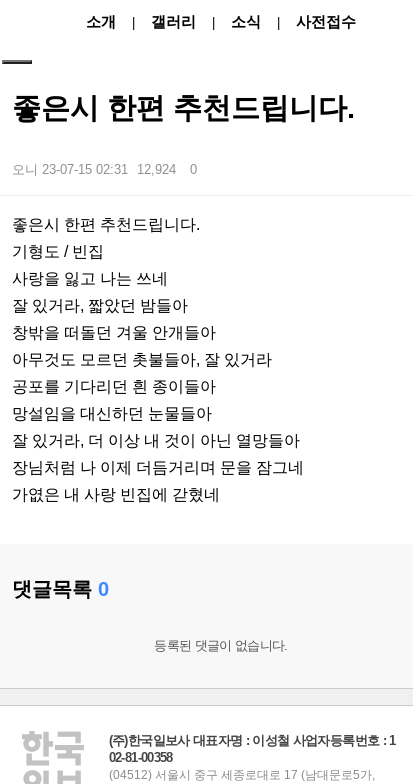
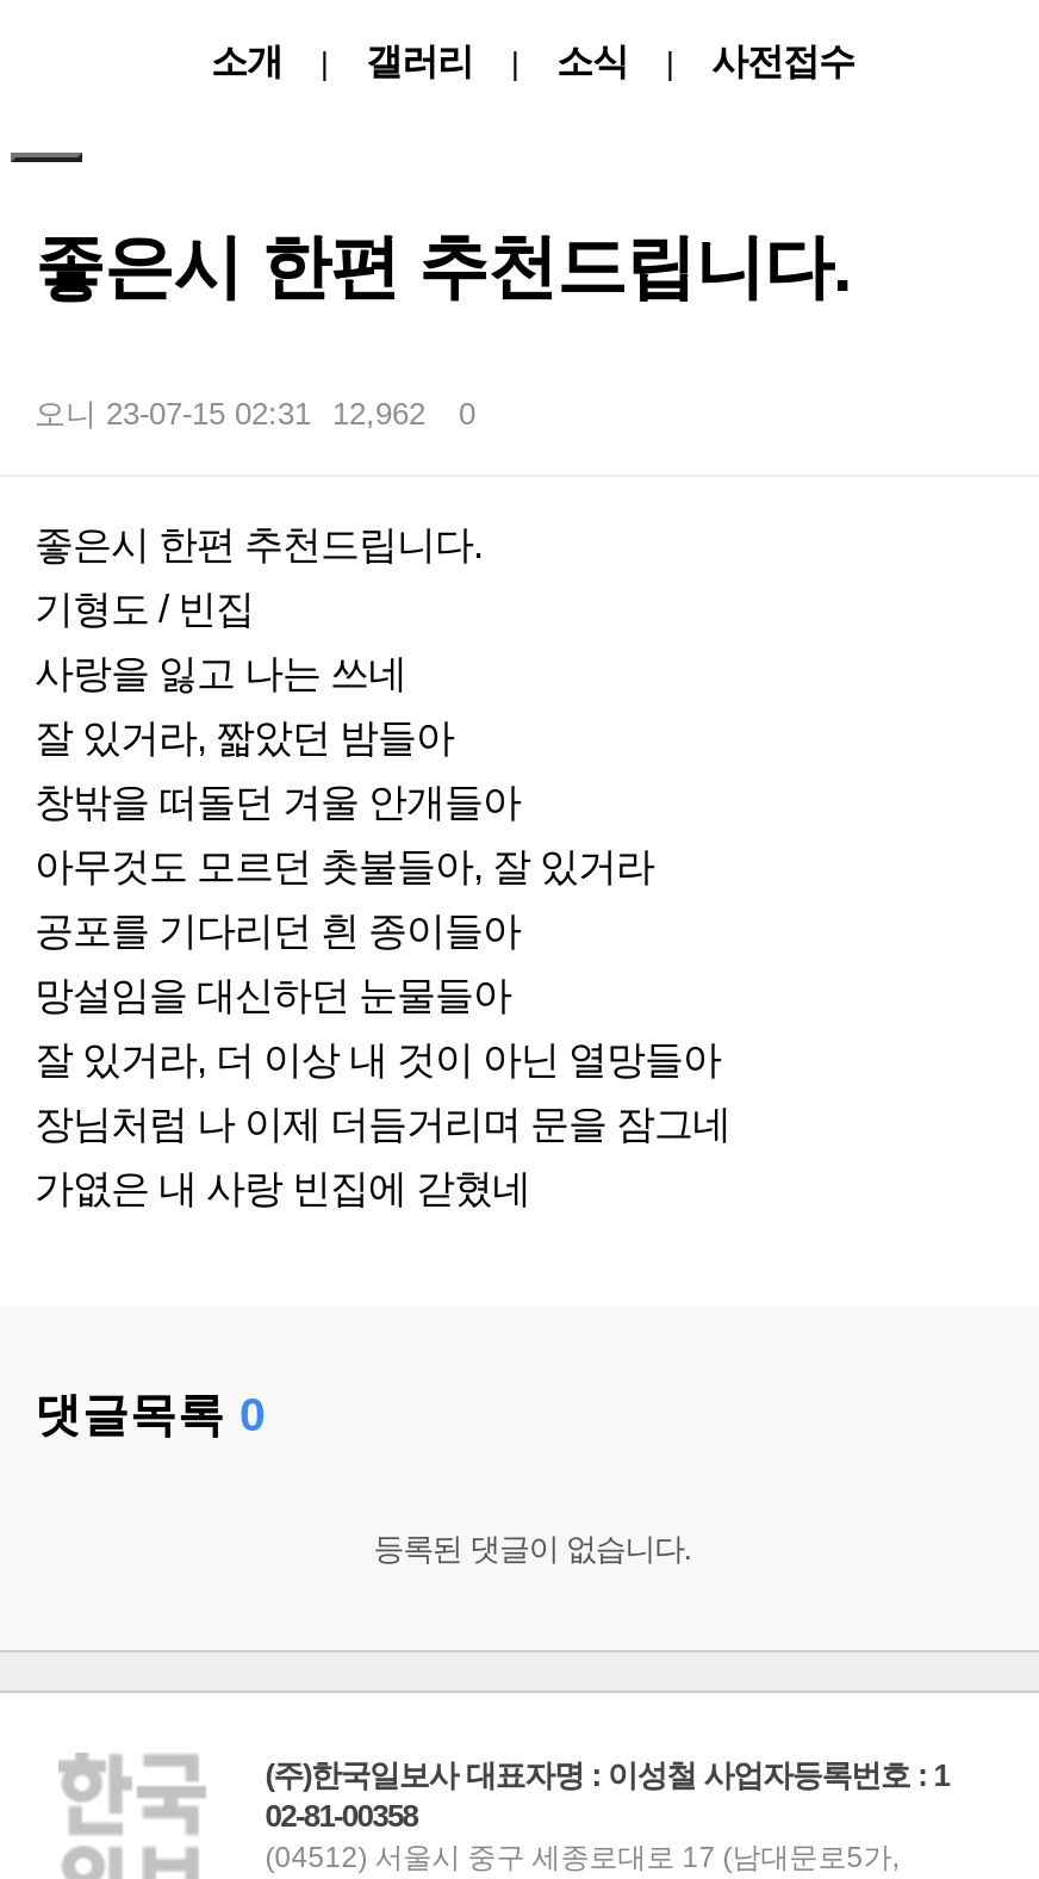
[12,162,197,177] 오니 23-07-15 02:31 12,924 0 -> [35,397,475,432] 오니 23-07-15 02:31 12,962 0

